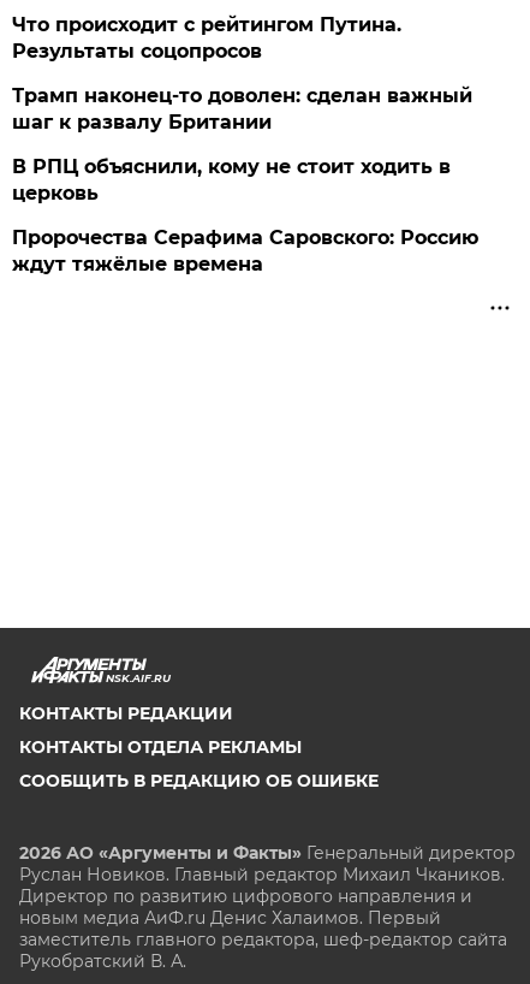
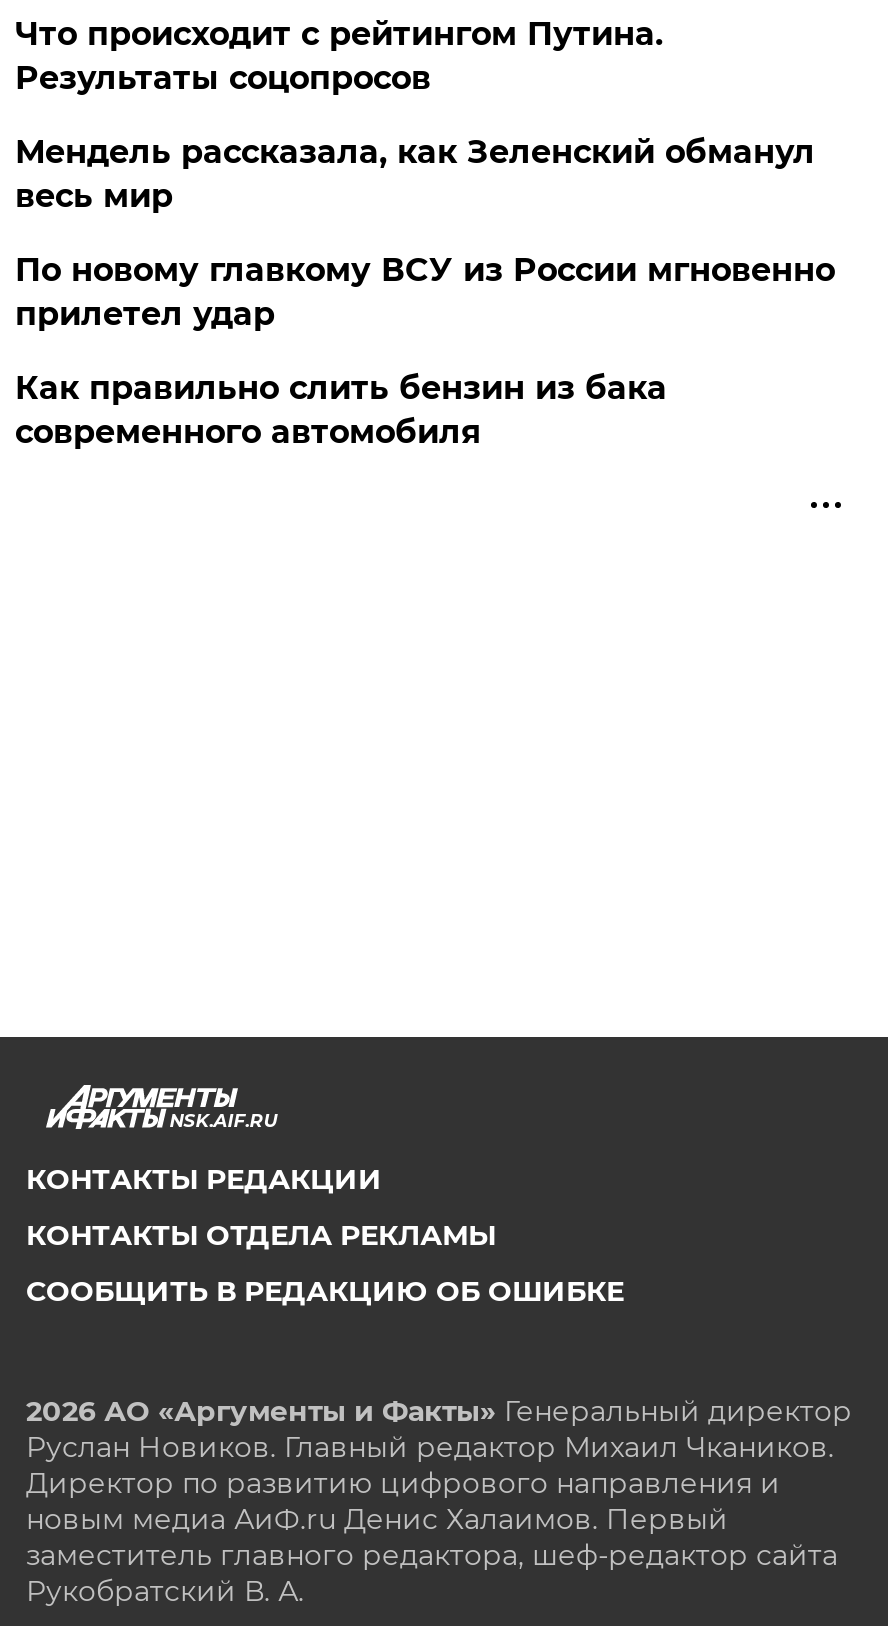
[12,84,473,133] Трамп наконец-то доволен: сделан важный | шаг к развалу Британии -> [15,132,815,214] Мендель рассказала, как Зеленский обманул | весь мир
[12,155,451,204] В РПЦ объяснили, кому не стоит ходить в | церковь -> [15,250,835,332] По новому главкому ВСУ из России мгновенно | прилетел удар
[12,226,479,275] Пророчества Серафима Саровского: Россию | ждут тяжёлые времена -> [15,368,667,450] Как правильно слить бензин из бака | современного автомобиля

